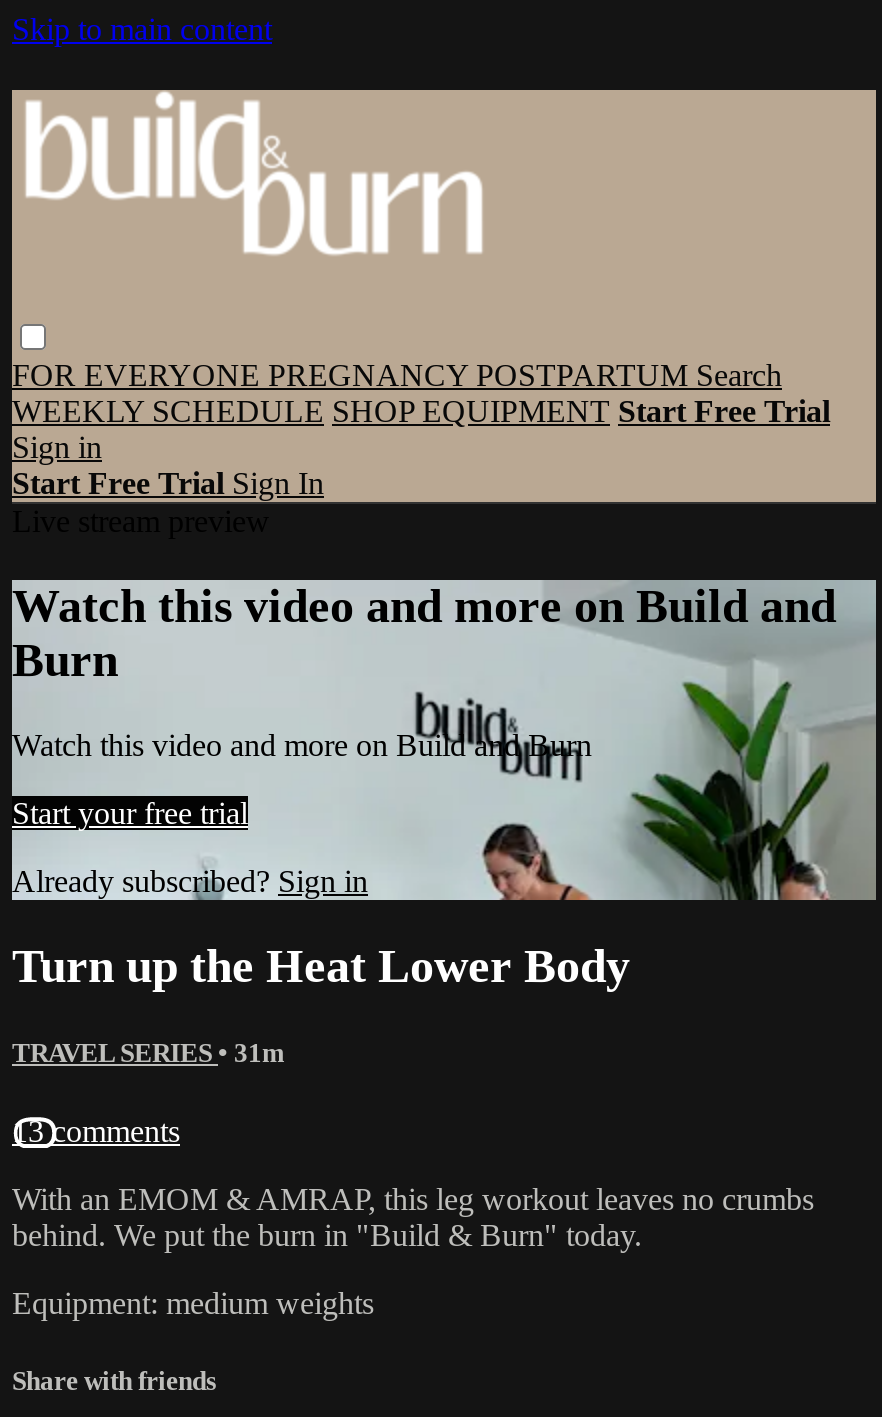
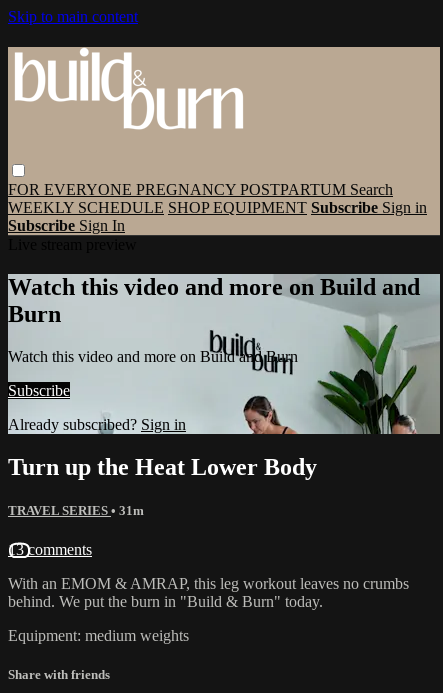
[12,394,830,500] WEEKLY SCHEDULE SHOP EQUIPMENT Start Free Trial | Sign in | Start Free Trial Sign In -> [8,199,427,234] WEEKLY SCHEDULE SHOP EQUIPMENT Subscribe Sign in | Subscribe Sign In
[12,795,248,829] Start your free trial -> [8,382,70,399] Subscribe

